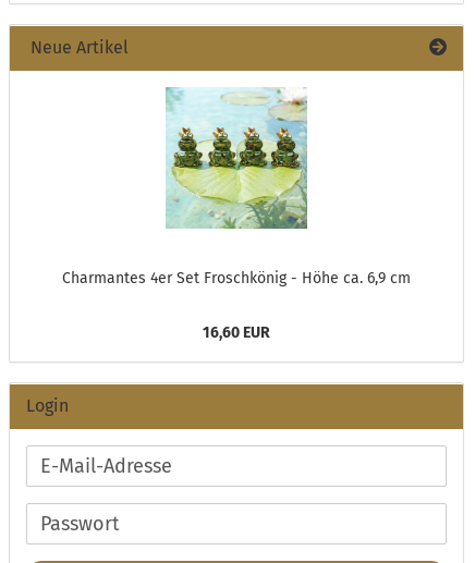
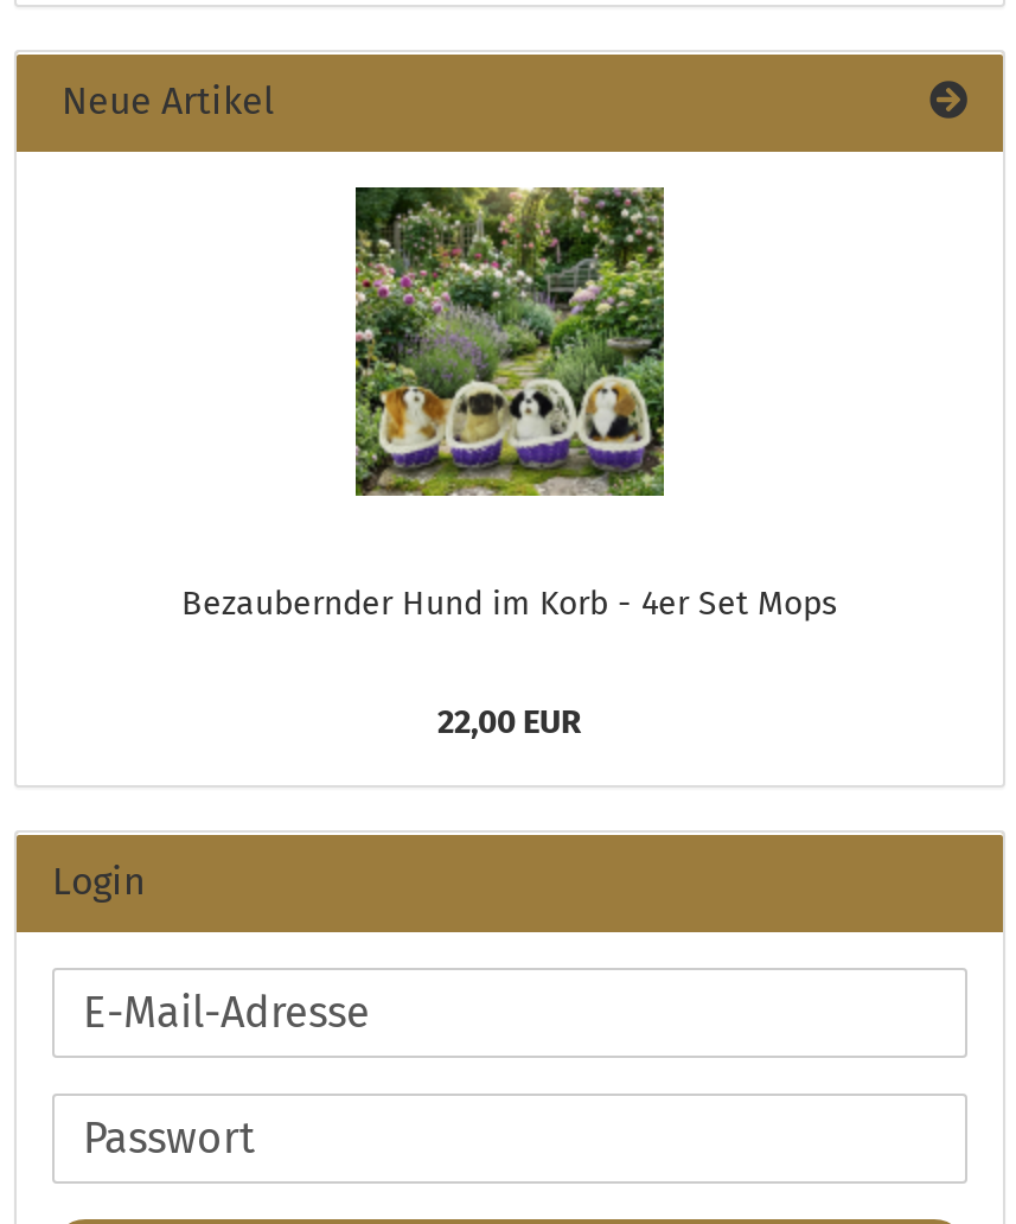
[62,87,411,287] [image] | Charmantes 4er Set Froschkönig - Höhe ca. 6,9 cm -> [181,185,838,624] [image] | Bezaubernder Hund im Korb - 4er Set Mops
[203,323,270,342] 16,60 EUR -> [437,702,582,742] 22,00 EUR

